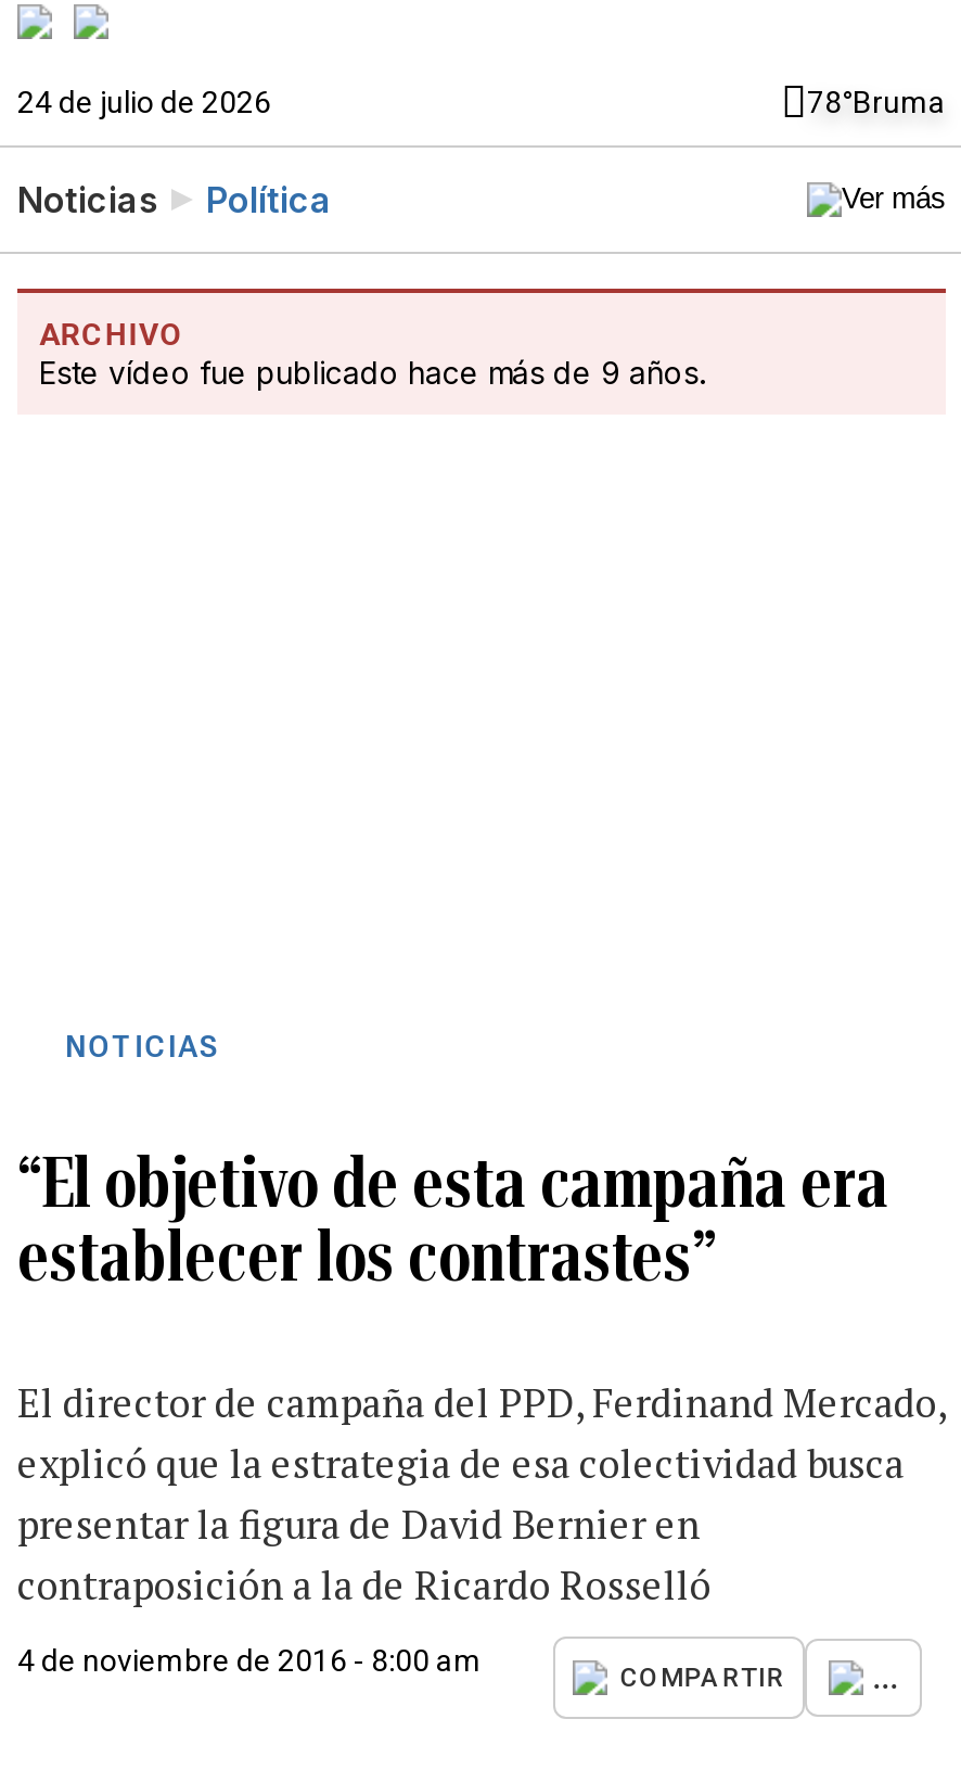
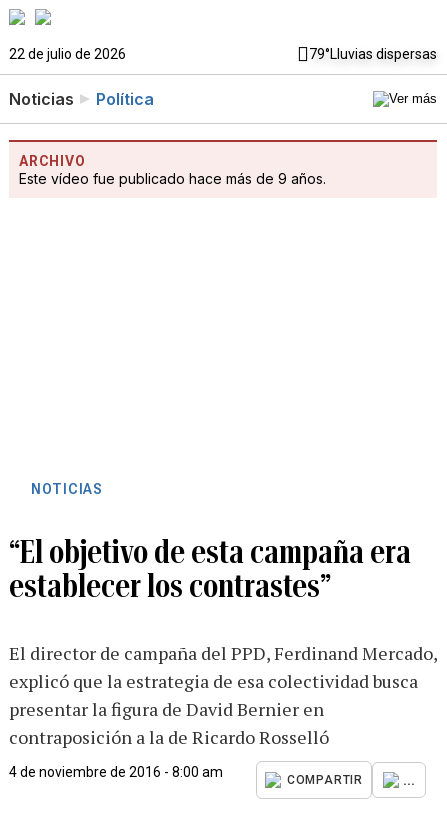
[17,85,946,119] 24 de julio de 2026 | 78°Bruma -> [9,46,437,62] 22 de julio de 2026 | 79°Lluvias dispersas

